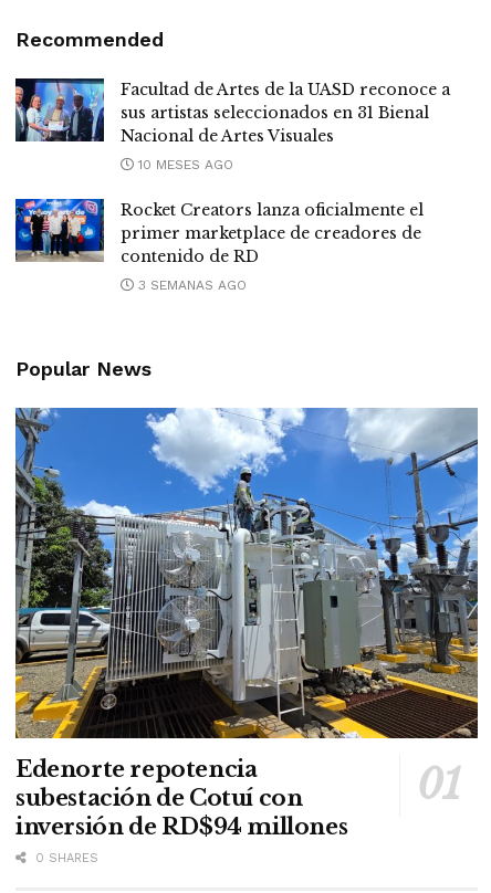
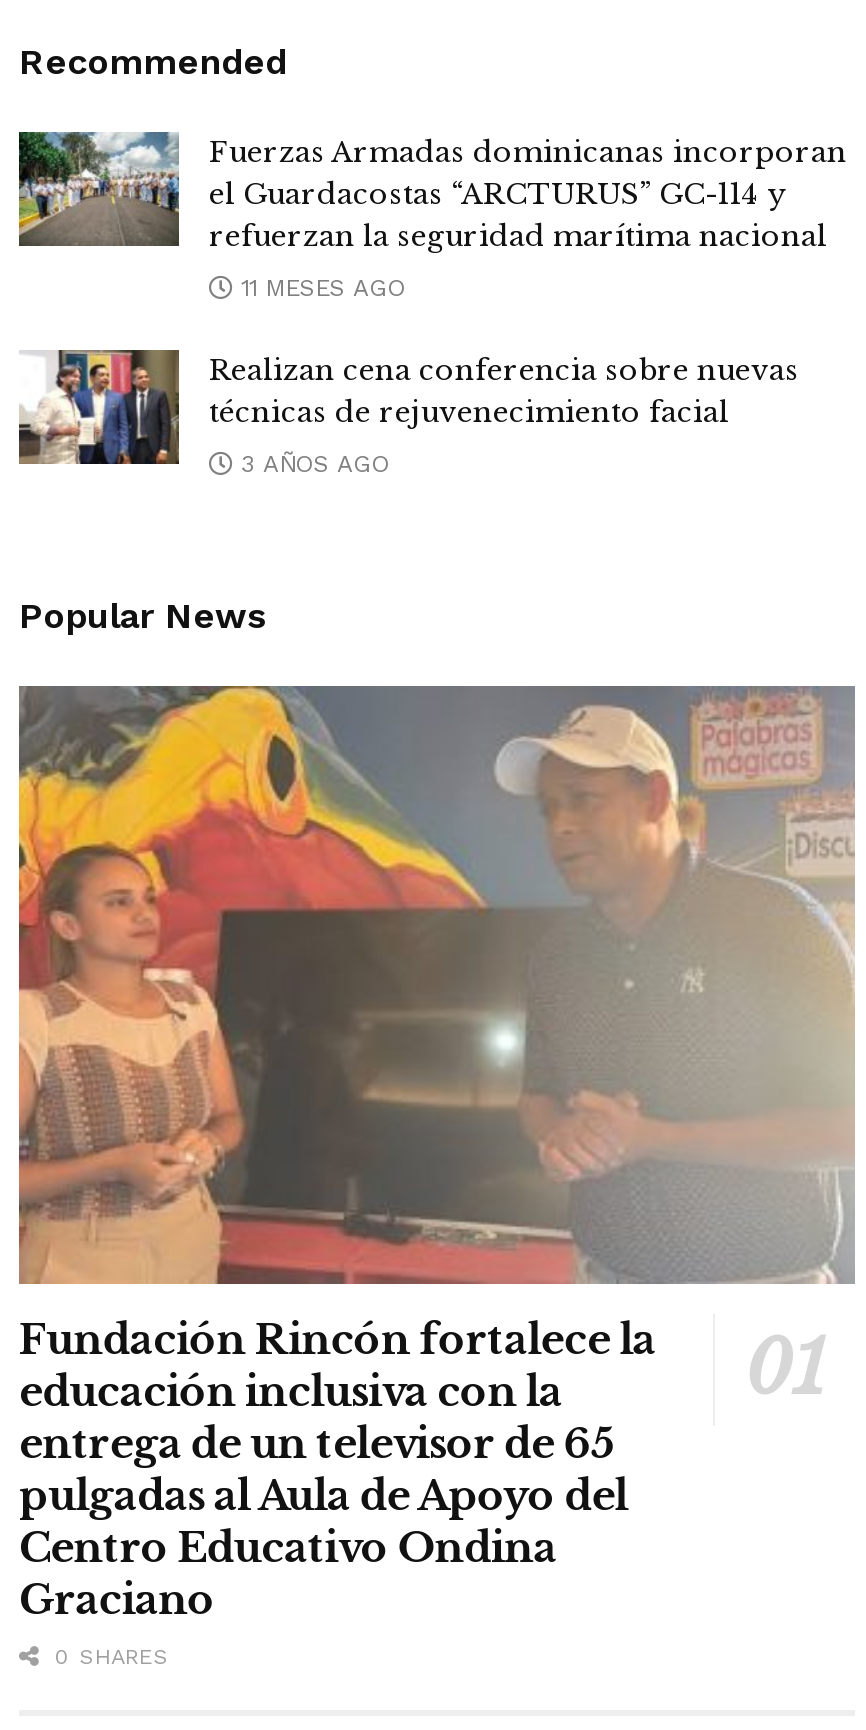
[14,77,450,146] [image] | Facultad de Artes de la UASD reconoce a | sus artistas seleccionados en 31 Bienal | Nacional de Artes Visuales -> [17,130,847,254] [image] | Fuerzas Armadas dominicanas incorporan | el Guardacostas “ARCTURUS” GC-114 y | refuerzan la seguridad marítima nacional
[134,157,233,173] 10 MESES AGO -> [233,274,405,302] 11 MESES AGO
[14,198,424,266] [image] | Rocket Creators lanza oficialmente el | primer marketplace de creadores de | contenido de RD -> [17,348,799,466] [image] | Realizan cena conferencia sobre nuevas | técnicas de rejuvenecimiento facial
[134,278,247,293] 3 SEMANAS AGO -> [233,450,389,478] 3 AÑOS AGO
moved [15,357,152,380] -> [19,594,265,636]: Popular News
[14,407,479,840] [image] | Edenorte repotencia | subestación de Cotuí con | inversión de RD$94 millones -> [17,684,857,1624] [image] | Fundación Rincón fortalece la | educación inclusiva con la | entrega de un televisor de 65 | pulgadas al Aula de Apoyo del | Centro Educativo Ondina | Graciano

